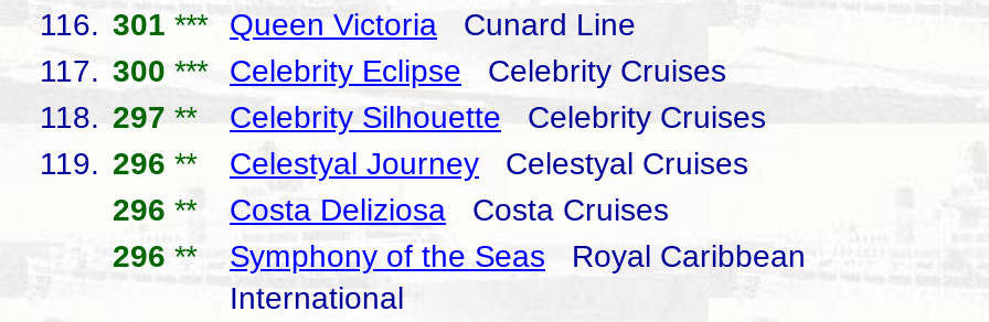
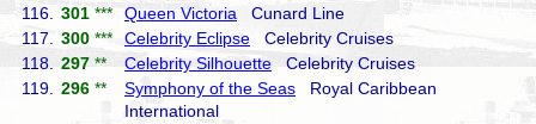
[40,146,806,273] 119. 296 ** Celestyal Journey Celestyal Cruises | 296 ** Costa Deliziosa Costa Cruises | 296 ** Symphony of the Seas Royal Caribbean -> [22,79,437,98] 119. 296 ** Symphony of the Seas Royal Caribbean

